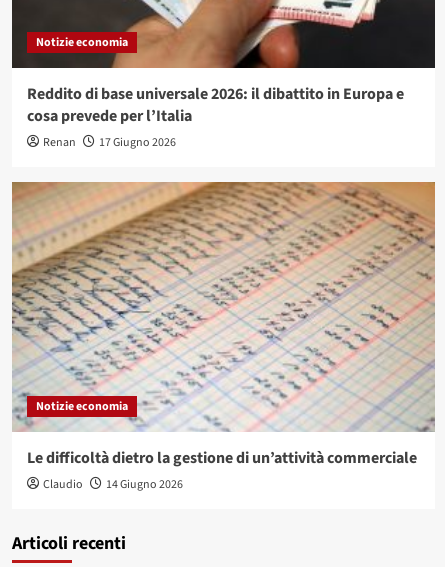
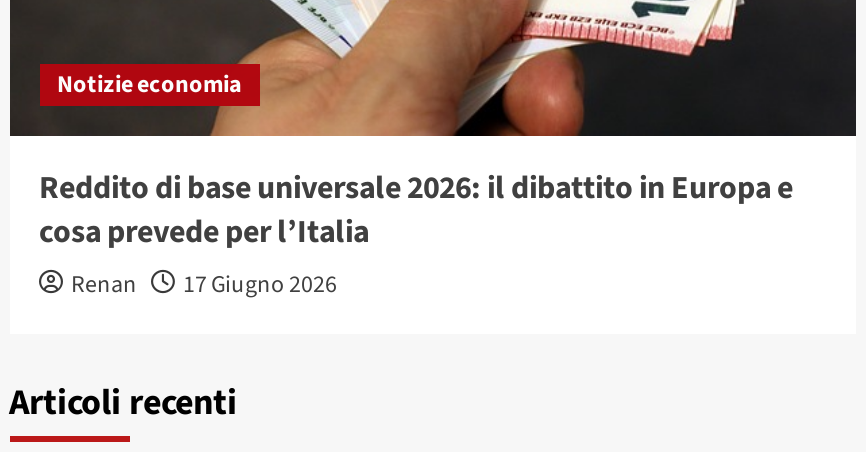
[11,181,436,493] [image] | Notizie economia | Le difficoltà dietro la gestione di un’attività commerciale | Claudio | 14 Giugno 2026 -> none

